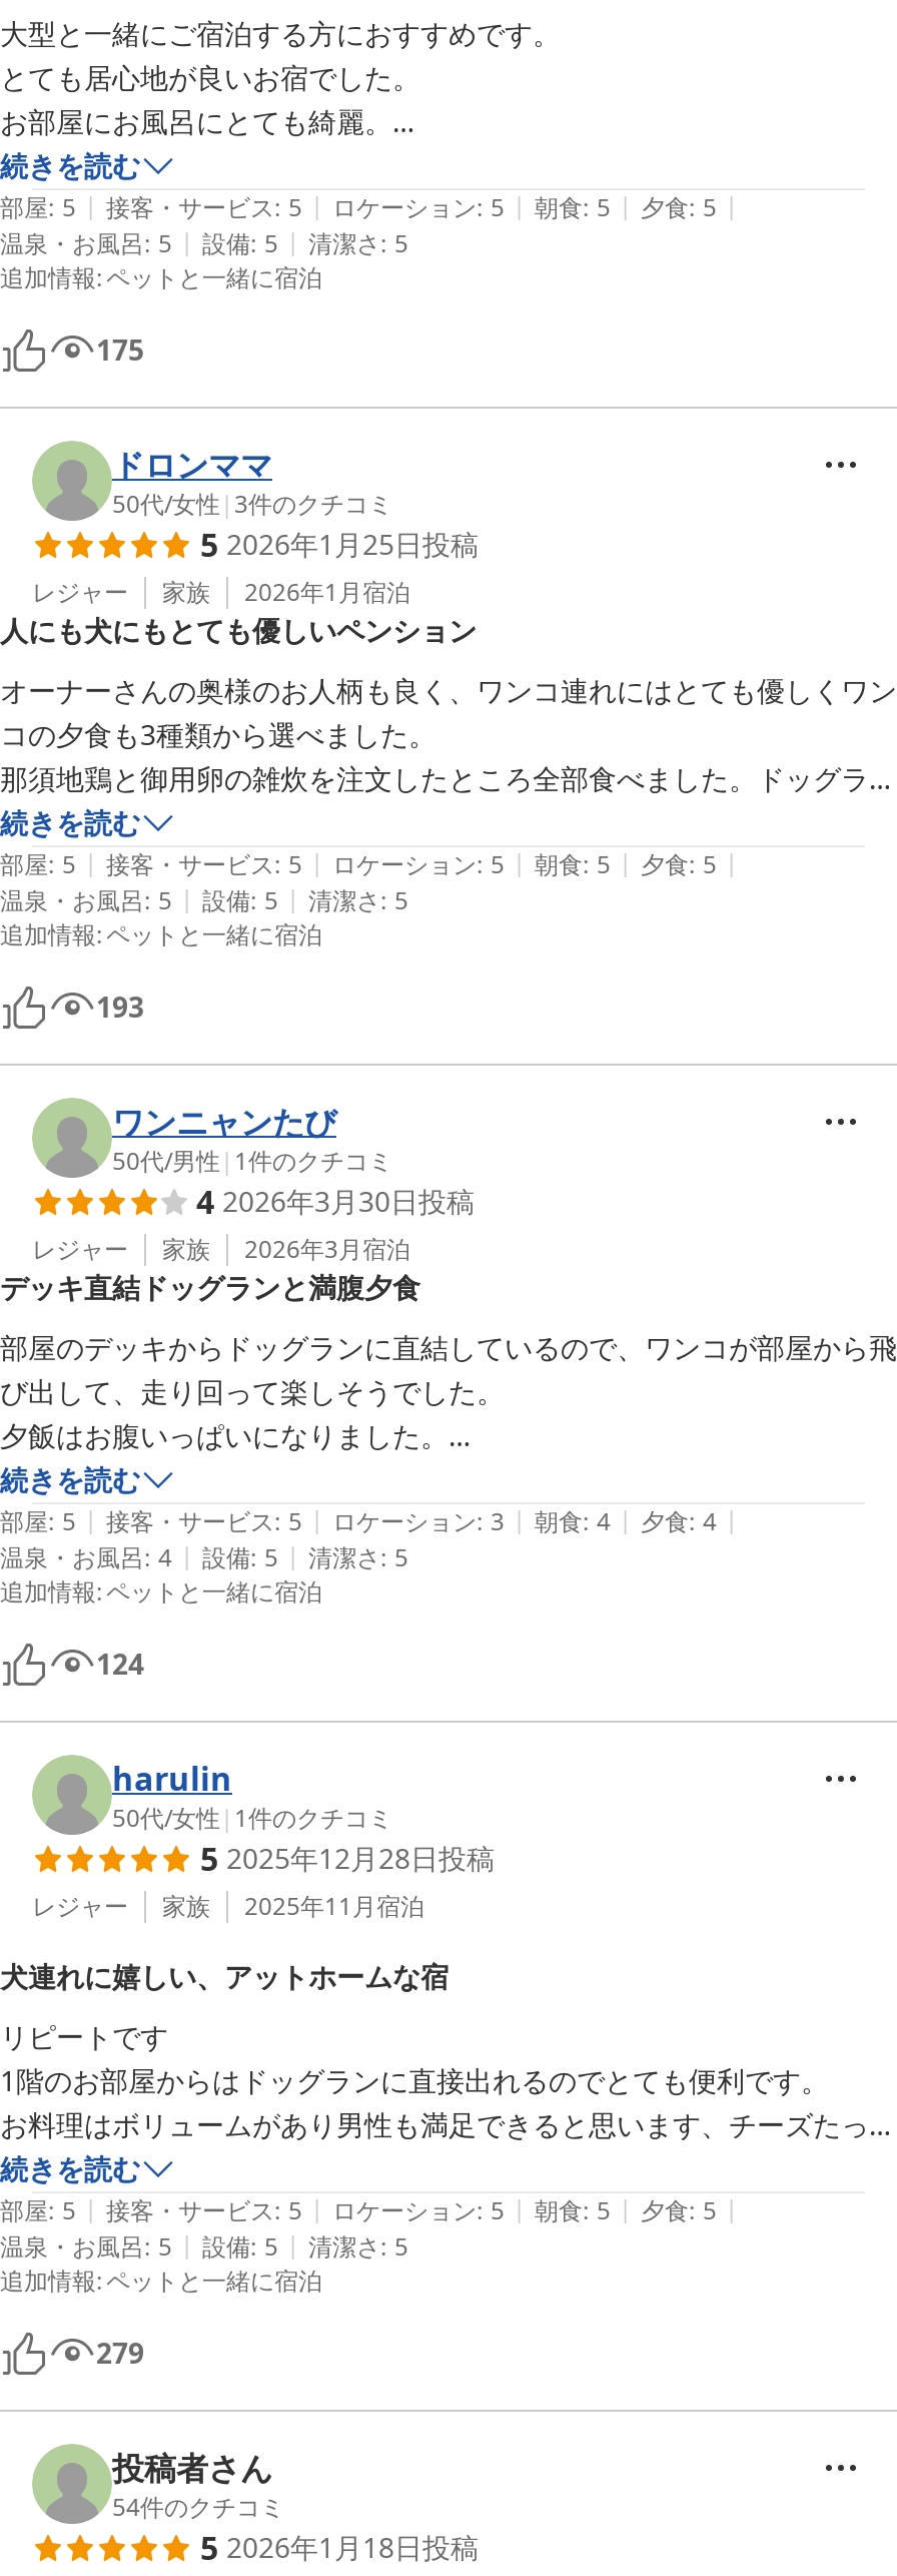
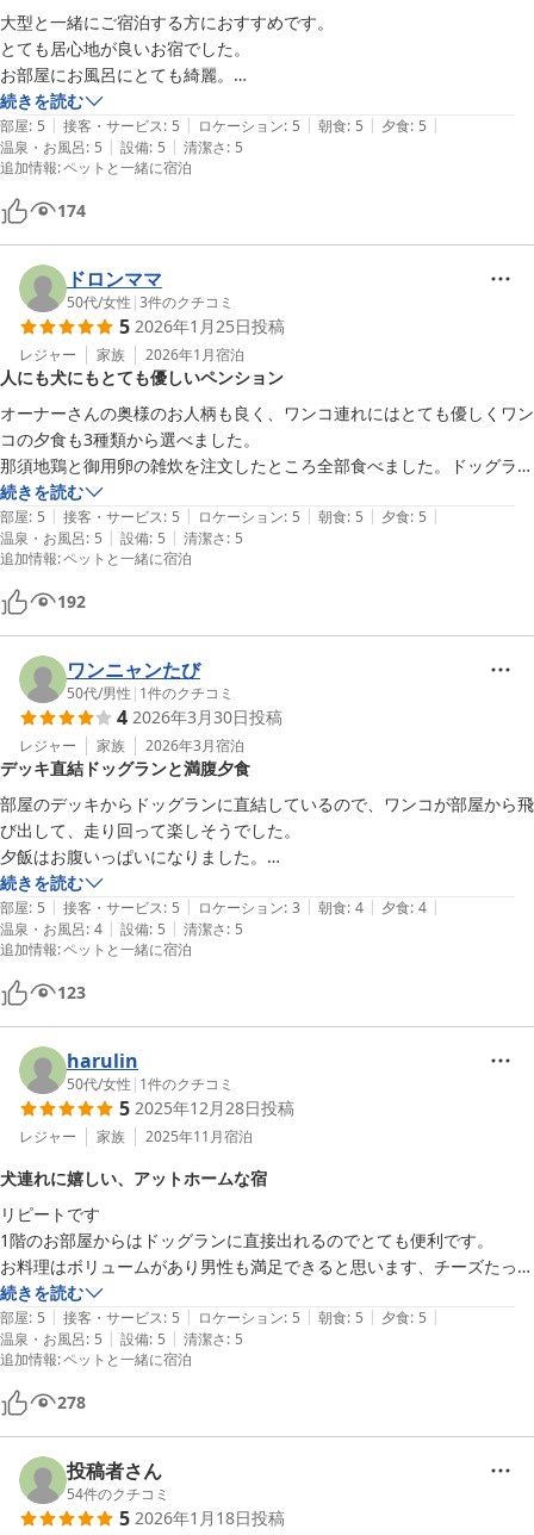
[96,331,144,369] 175 -> [57,199,86,222] 174
[96,988,144,1026] 193 -> [57,590,86,613] 192
[96,1645,144,1683] 124 -> [57,981,86,1003] 123
[96,2334,144,2372] 279 -> [57,1391,86,1413] 278

